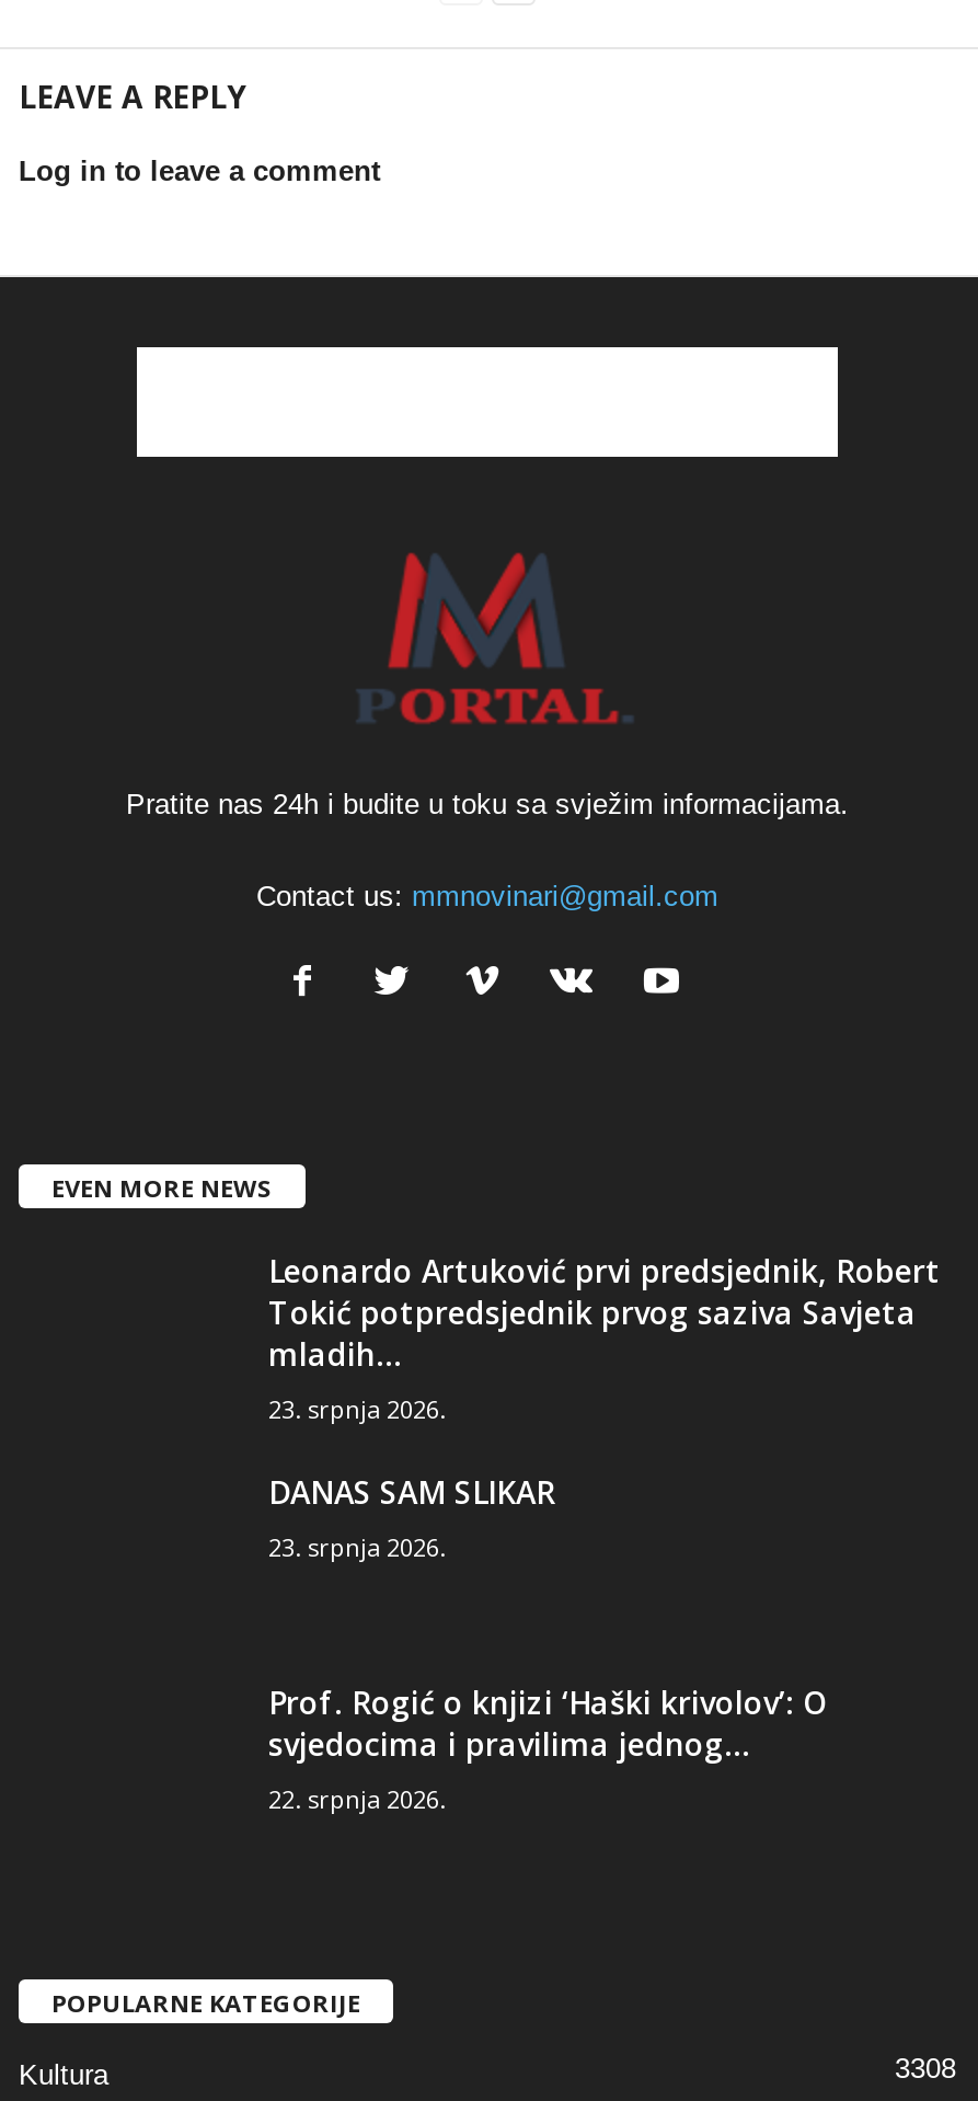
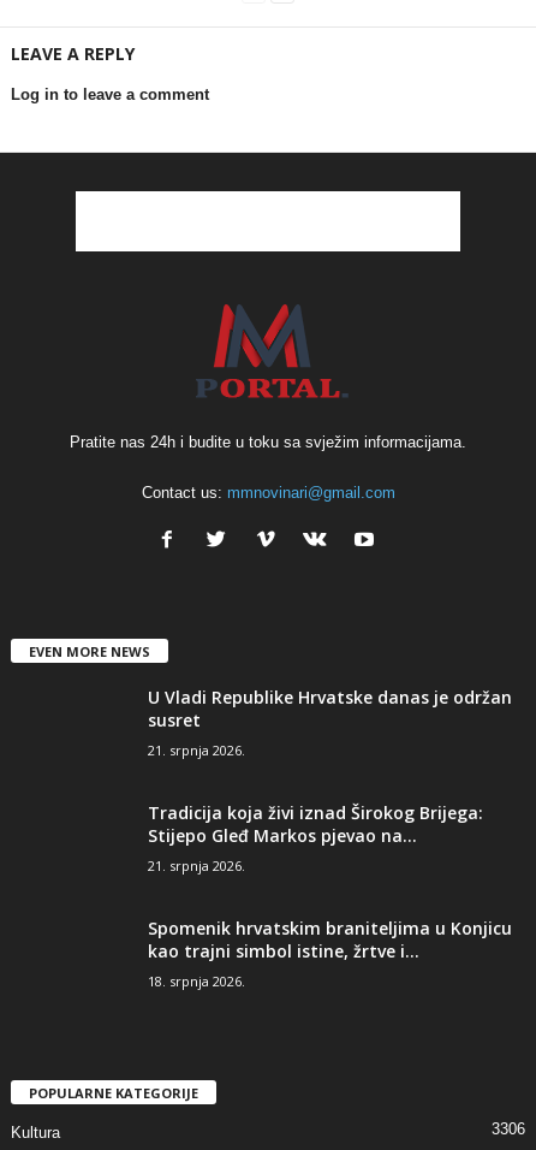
[268,1250,941,1425] Leonardo Artuković prvi predsjednik, Robert | Tokić potpredsjednik prvog saziva Savjeta | mladih... | 23. srpnja 2026. -> [148,686,512,760] U Vladi Republike Hrvatske danas je održan | susret | 21. srpnja 2026.
[268,1471,555,1563] DANAS SAM SLIKAR | 23. srpnja 2026. -> [148,802,483,875] Tradicija koja živi iznad Širokog Brijega: | Stijepo Gleđ Markos pjevao na... | 21. srpnja 2026.
[268,1681,827,1815] Prof. Rogić o knjizi ‘Haški krivolov’: O | svjedocima i pravilima jednog... | 22. srpnja 2026. -> [148,917,512,991] Spomenik hrvatskim braniteljima u Konjicu | kao trajni simbol istine, žrtve i... | 18. srpnja 2026.
[895,2051,956,2084] 3308 -> [492,1120,525,1138] 3306

